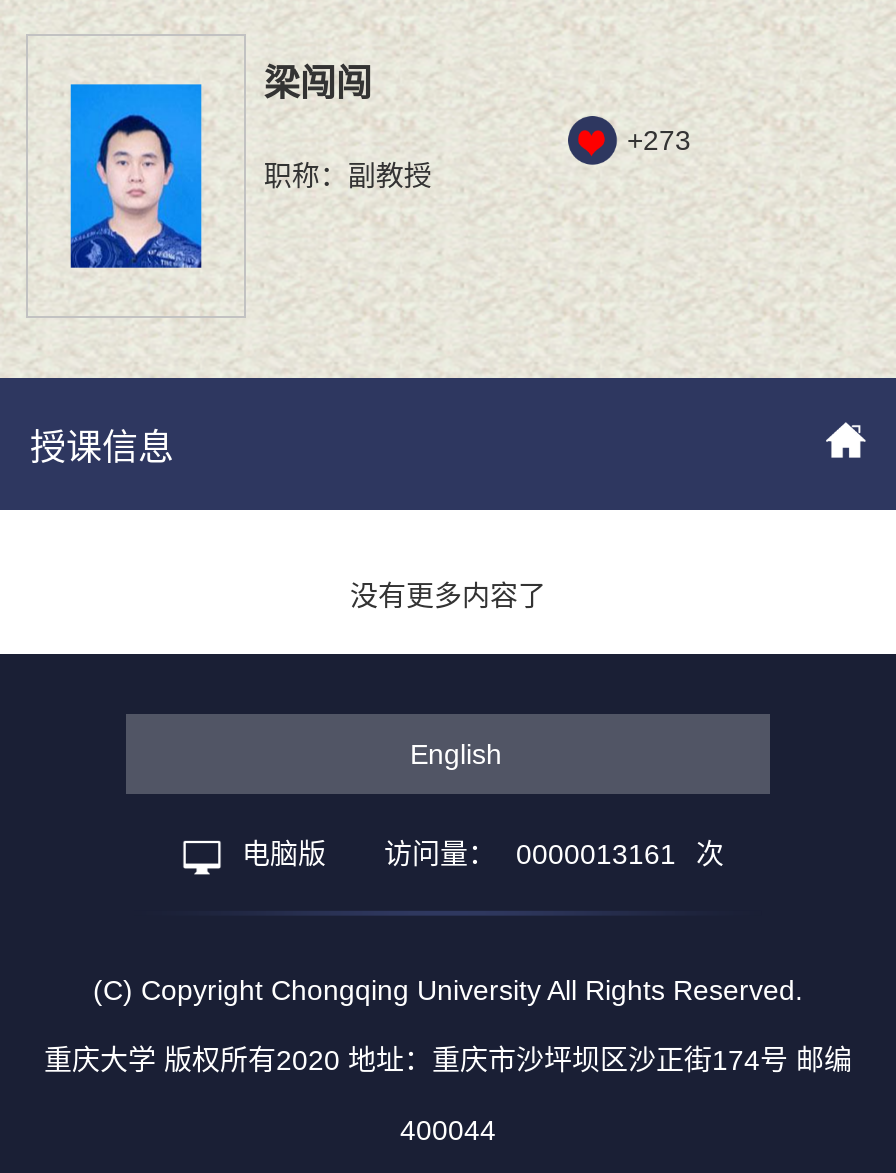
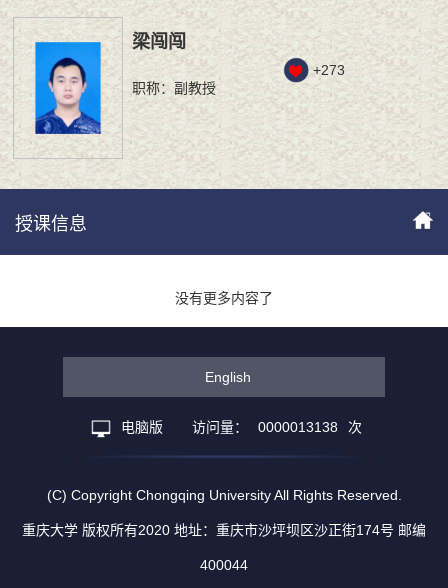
[242,838,724,870] 电脑版 访问量： 0000013161 次 -> [121,419,362,435] 电脑版 访问量： 0000013138 次

